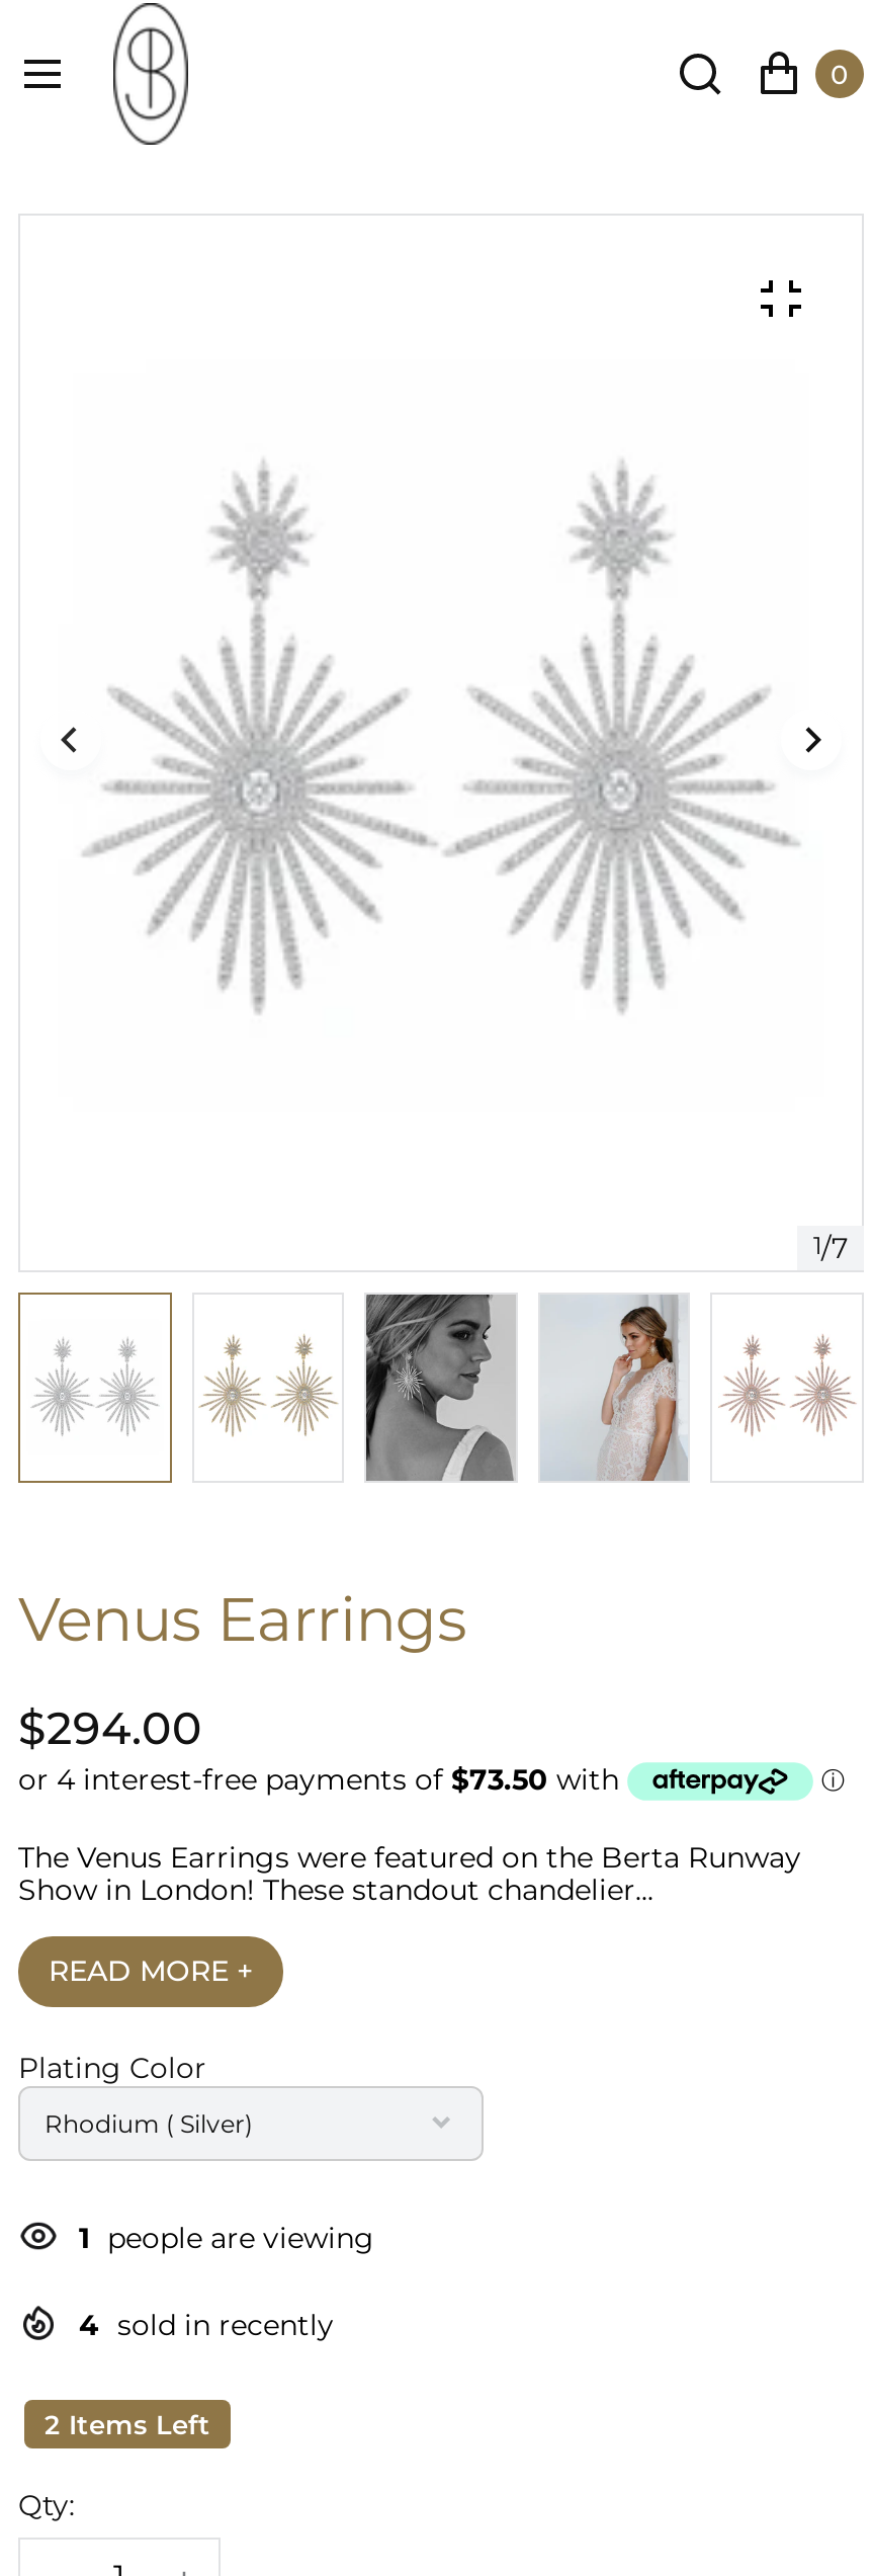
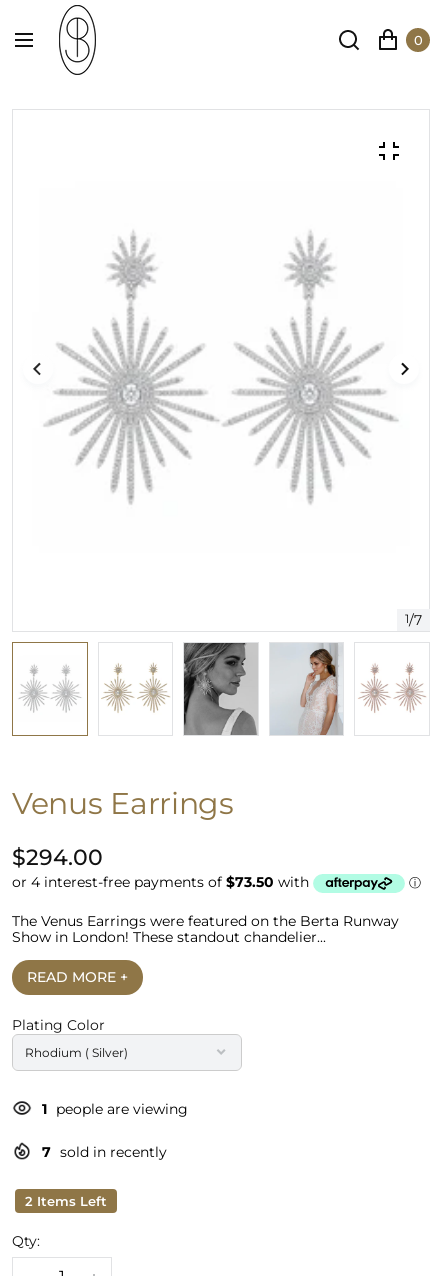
[79,2307,334,2343] 4 sold in recently -> [42,1143,167,1161] 7 sold in recently

